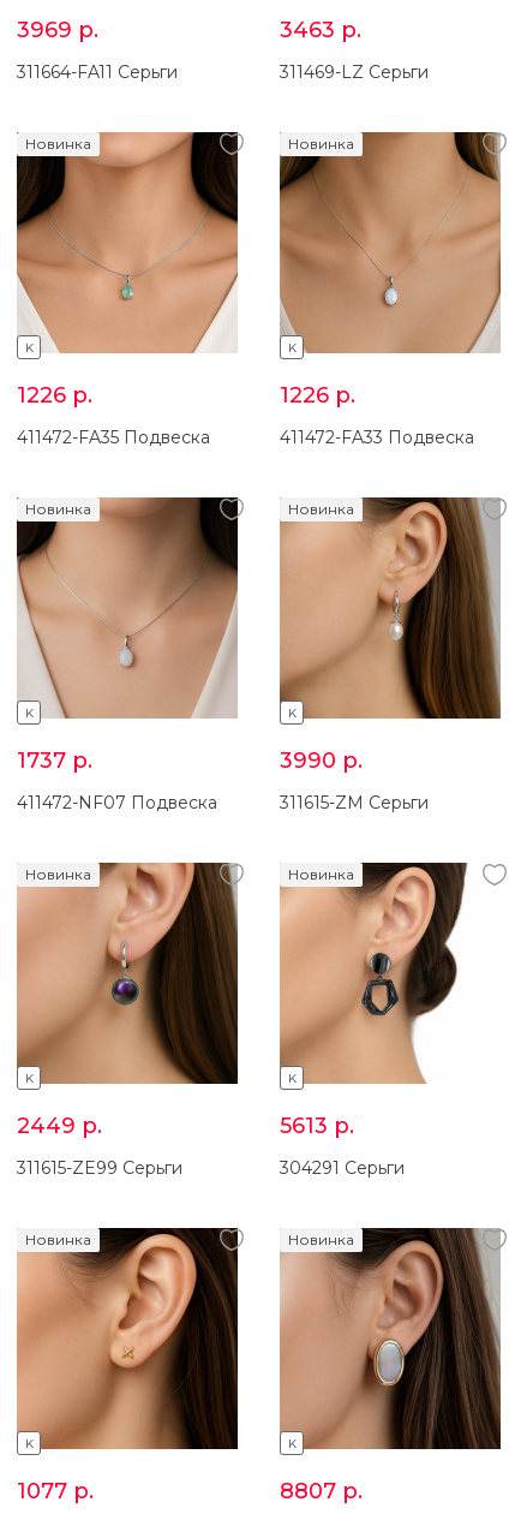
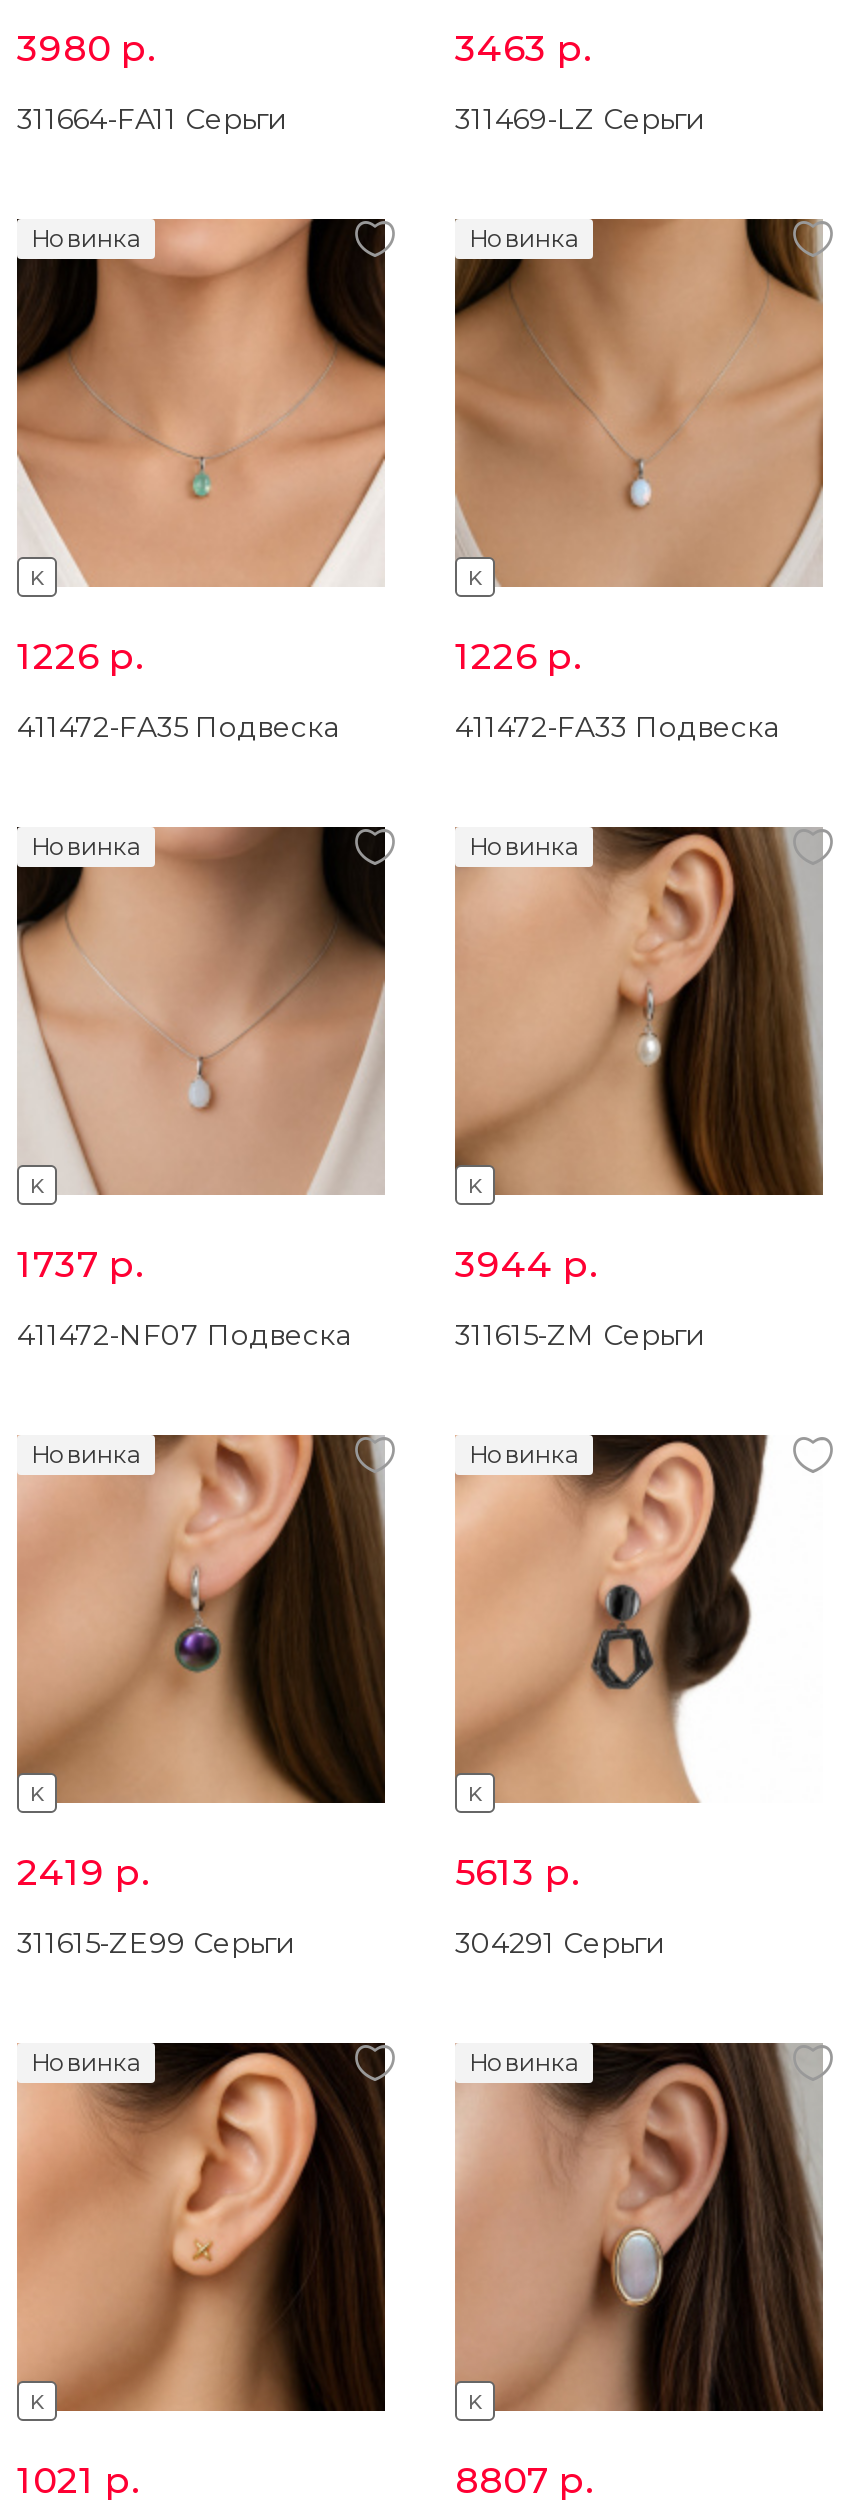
[17,17,98,43] 3969 р. -> [17,27,155,71] 3980 р.
[280,747,363,774] 3990 р. -> [455,1243,597,1287] 3944 р.
[17,1113,102,1139] 2449 р. -> [17,1851,149,1895] 2419 р.
[17,1478,94,1504] 1077 р. -> [17,2459,139,2503] 1021 р.

